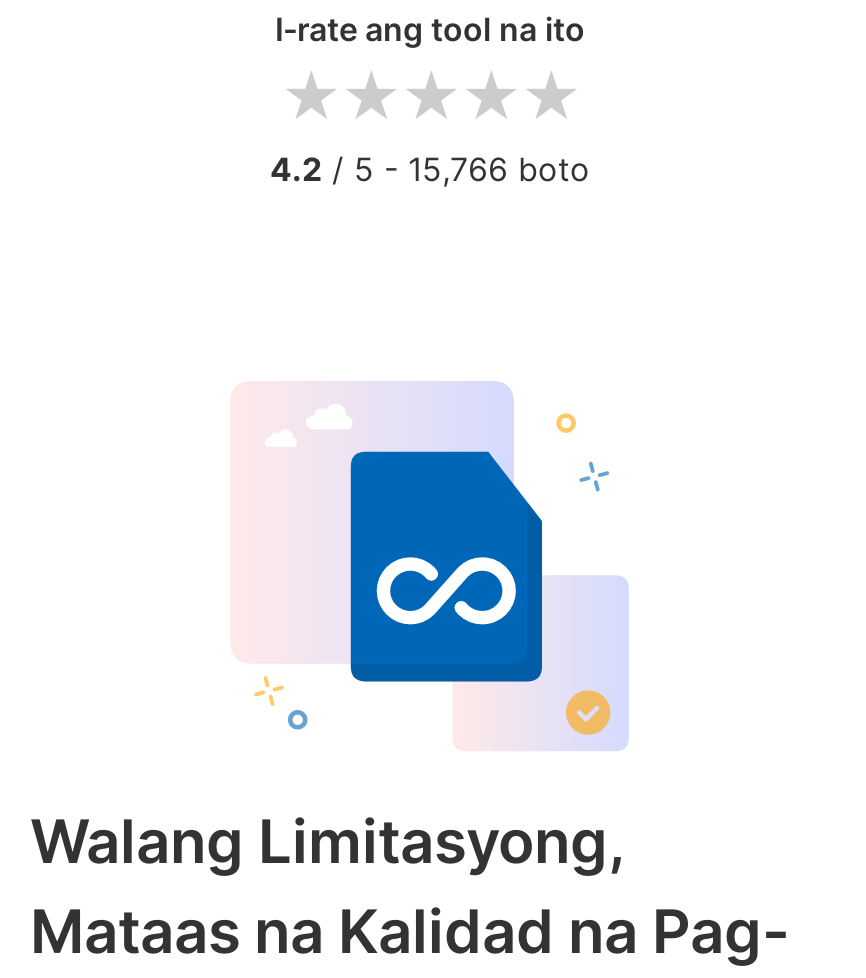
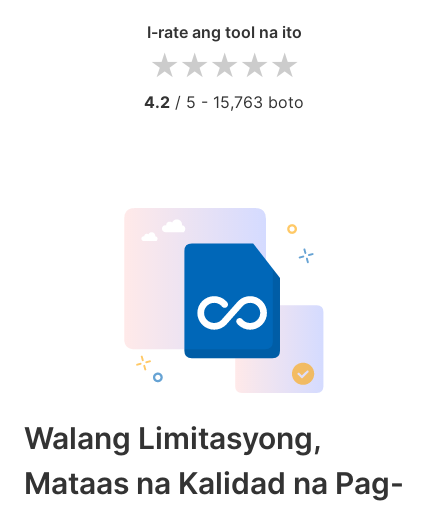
[270,149,590,189] 4.2 / 5 - 15,766 boto -> [144,92,304,112] 4.2 / 5 - 15,763 boto

